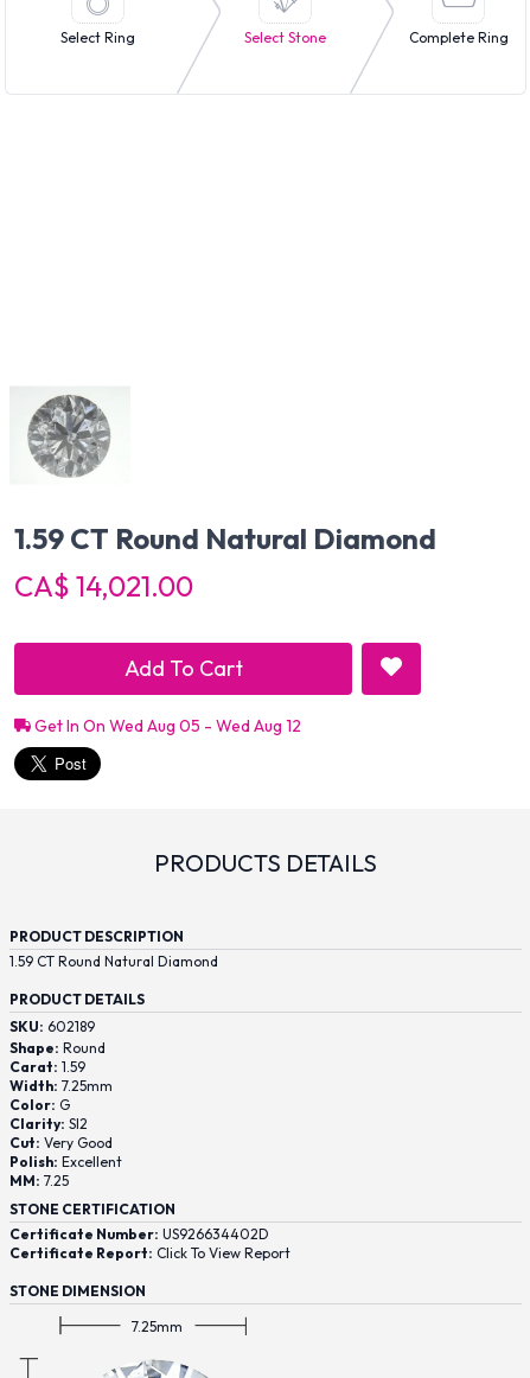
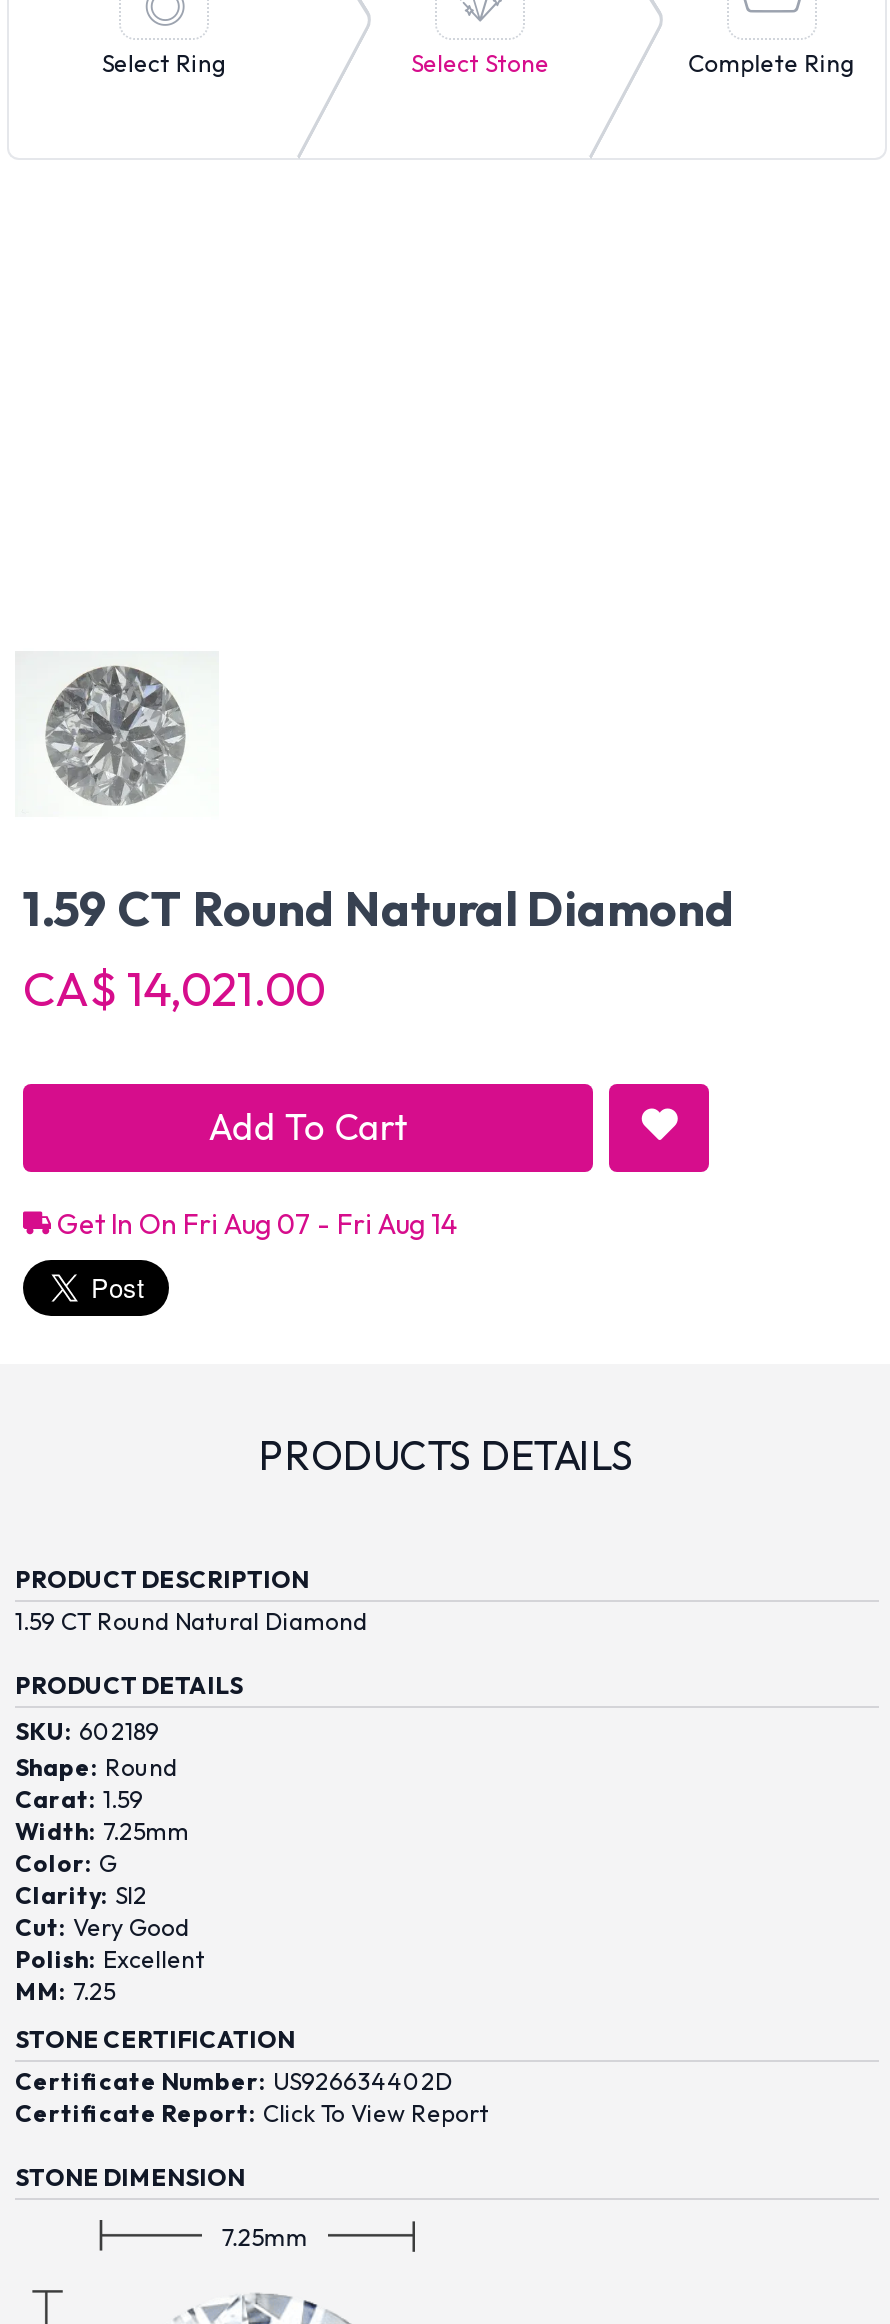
[31,716,301,737] Get In On Wed Aug 05 - Wed Aug 12 -> [51,1207,457,1243] Get In On Fri Aug 07 - Fri Aug 14

